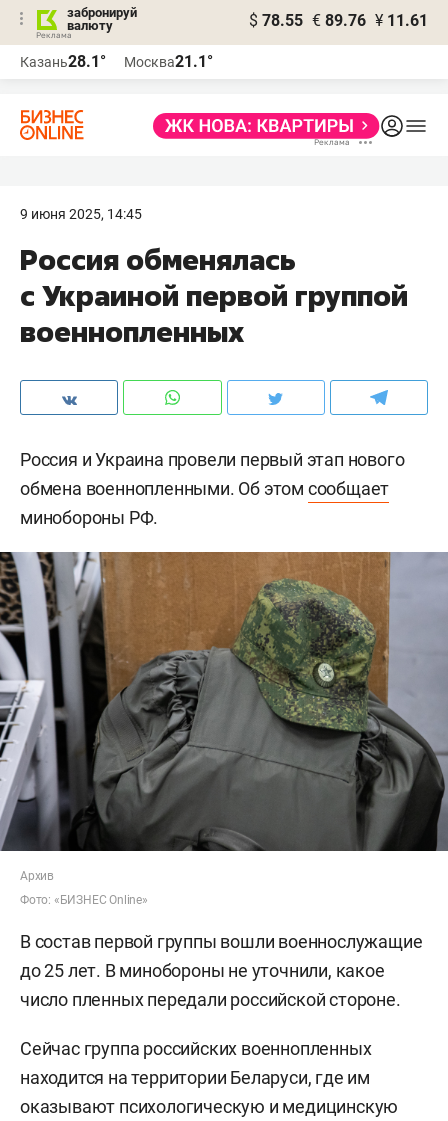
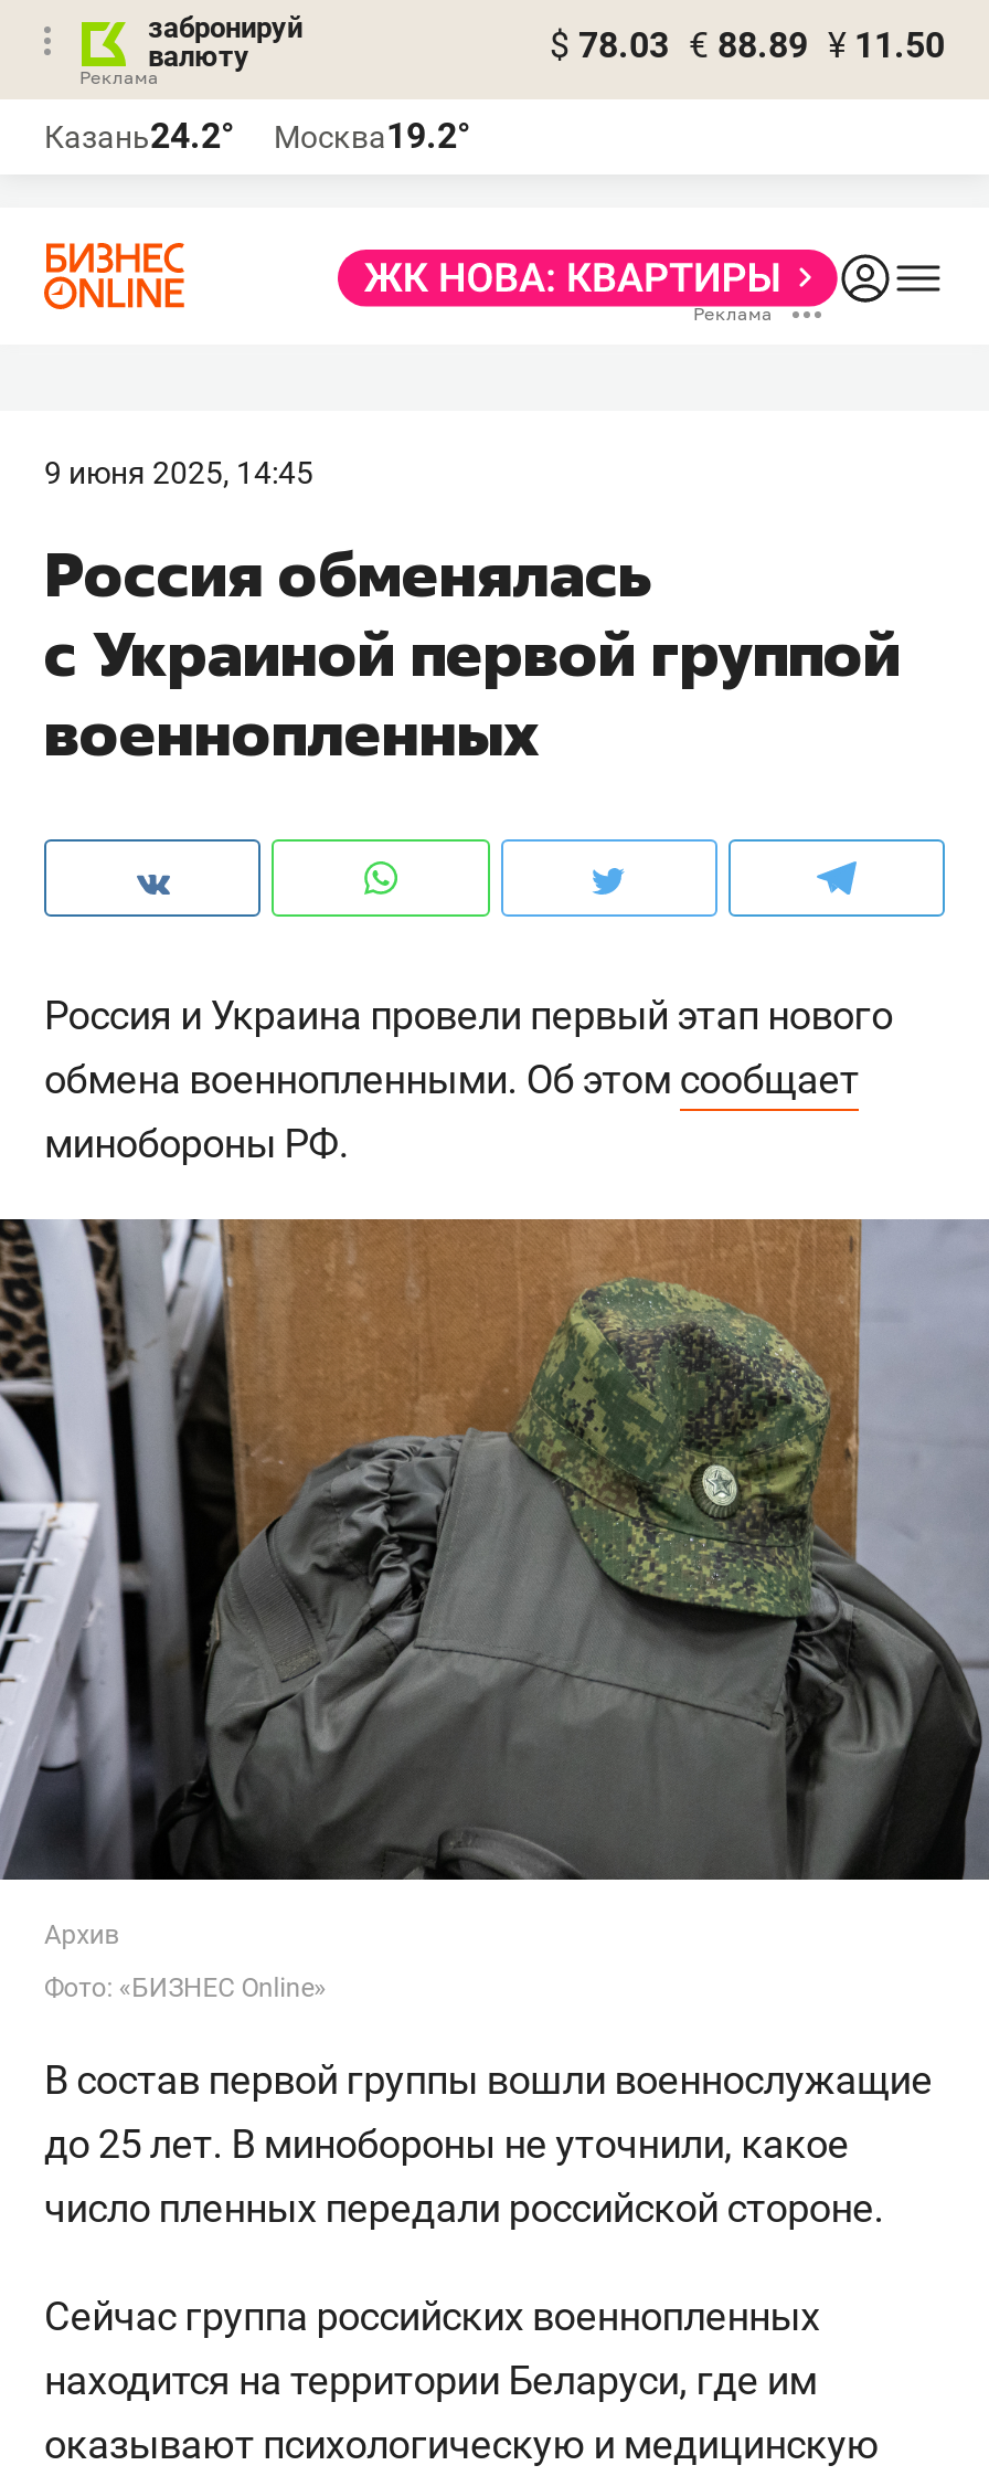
[249,11,428,30] $ 78.55 € 89.76 ¥ 11.61 -> [550,24,945,66] $ 78.03 € 88.89 ¥ 11.50
[20,52,106,71] Казань28.1° -> [44,115,234,157] Казань24.2°
[124,52,213,71] Москва21.1° -> [274,115,470,157] Москва19.2°

